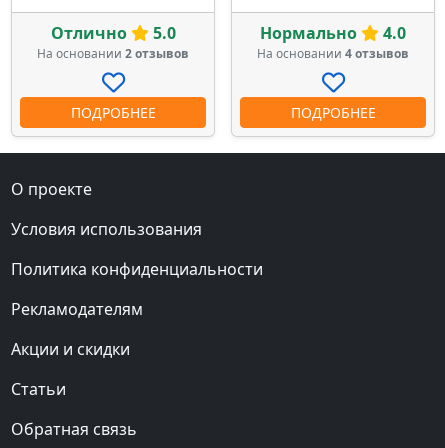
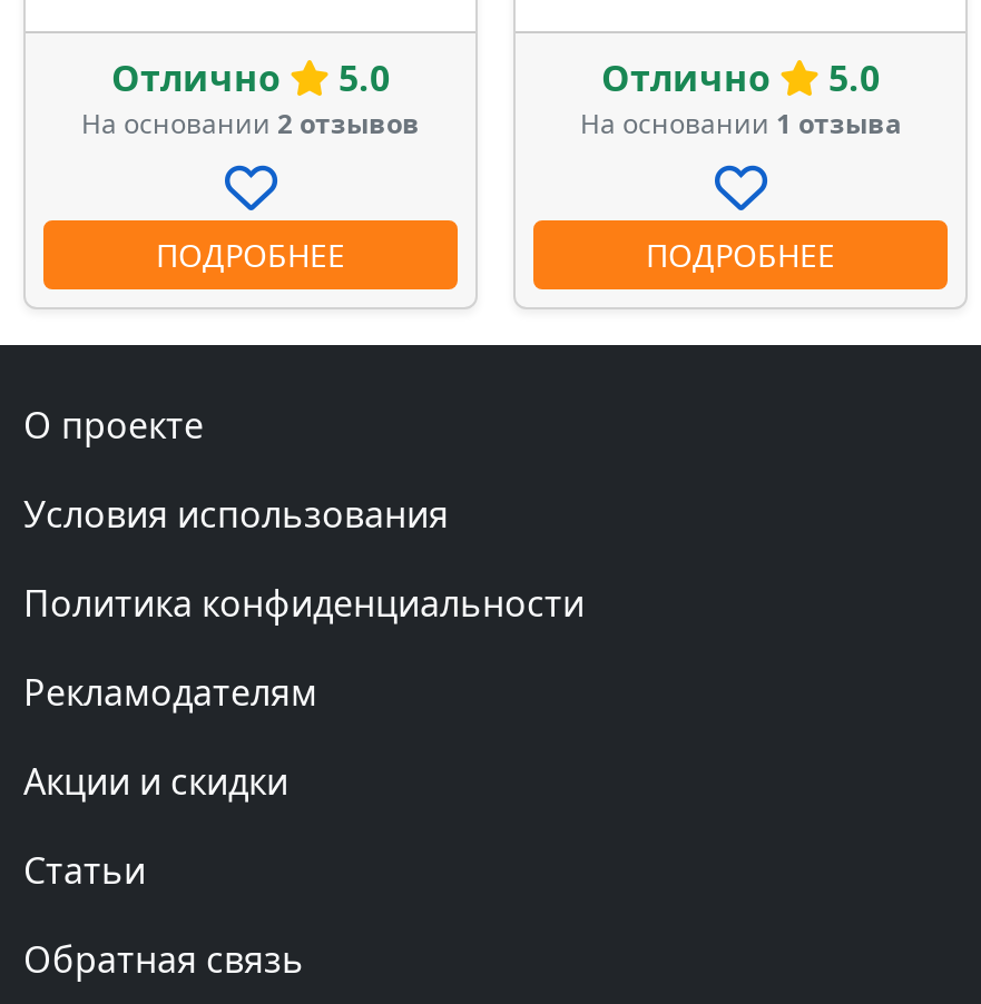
[257,22,409,62] Нормально | 4.0 | На основании 4 отзывов -> [580,53,901,142] Отлично | 5.0 | На основании 1 отзыва

